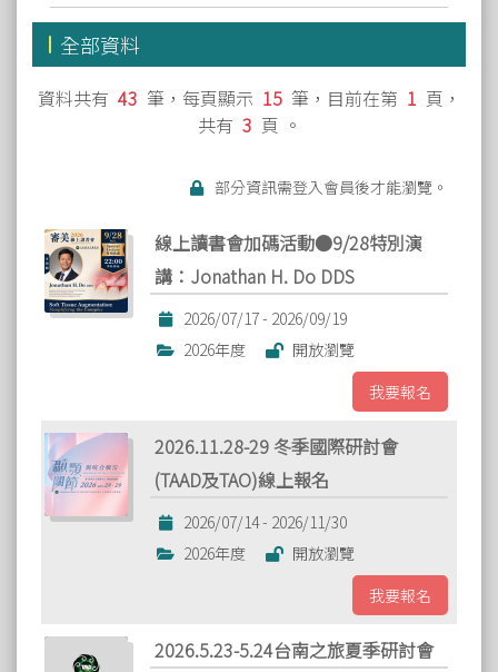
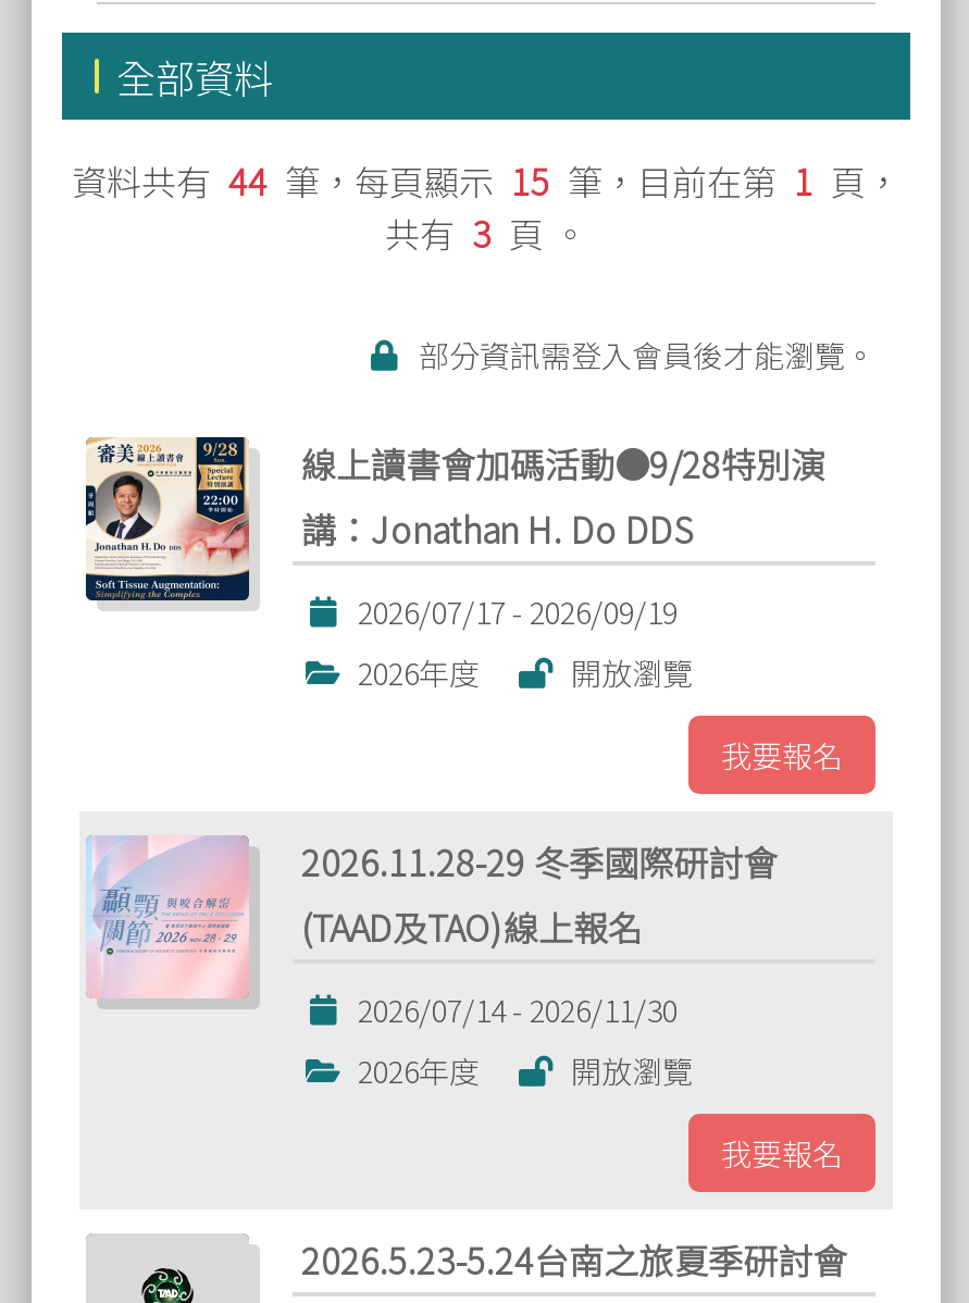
[37,85,461,111] 資料共有 43 筆，每頁顯示 15 筆，目前在第 1 頁， -> [72,154,900,207] 資料共有 44 筆，每頁顯示 15 筆，目前在第 1 頁，

